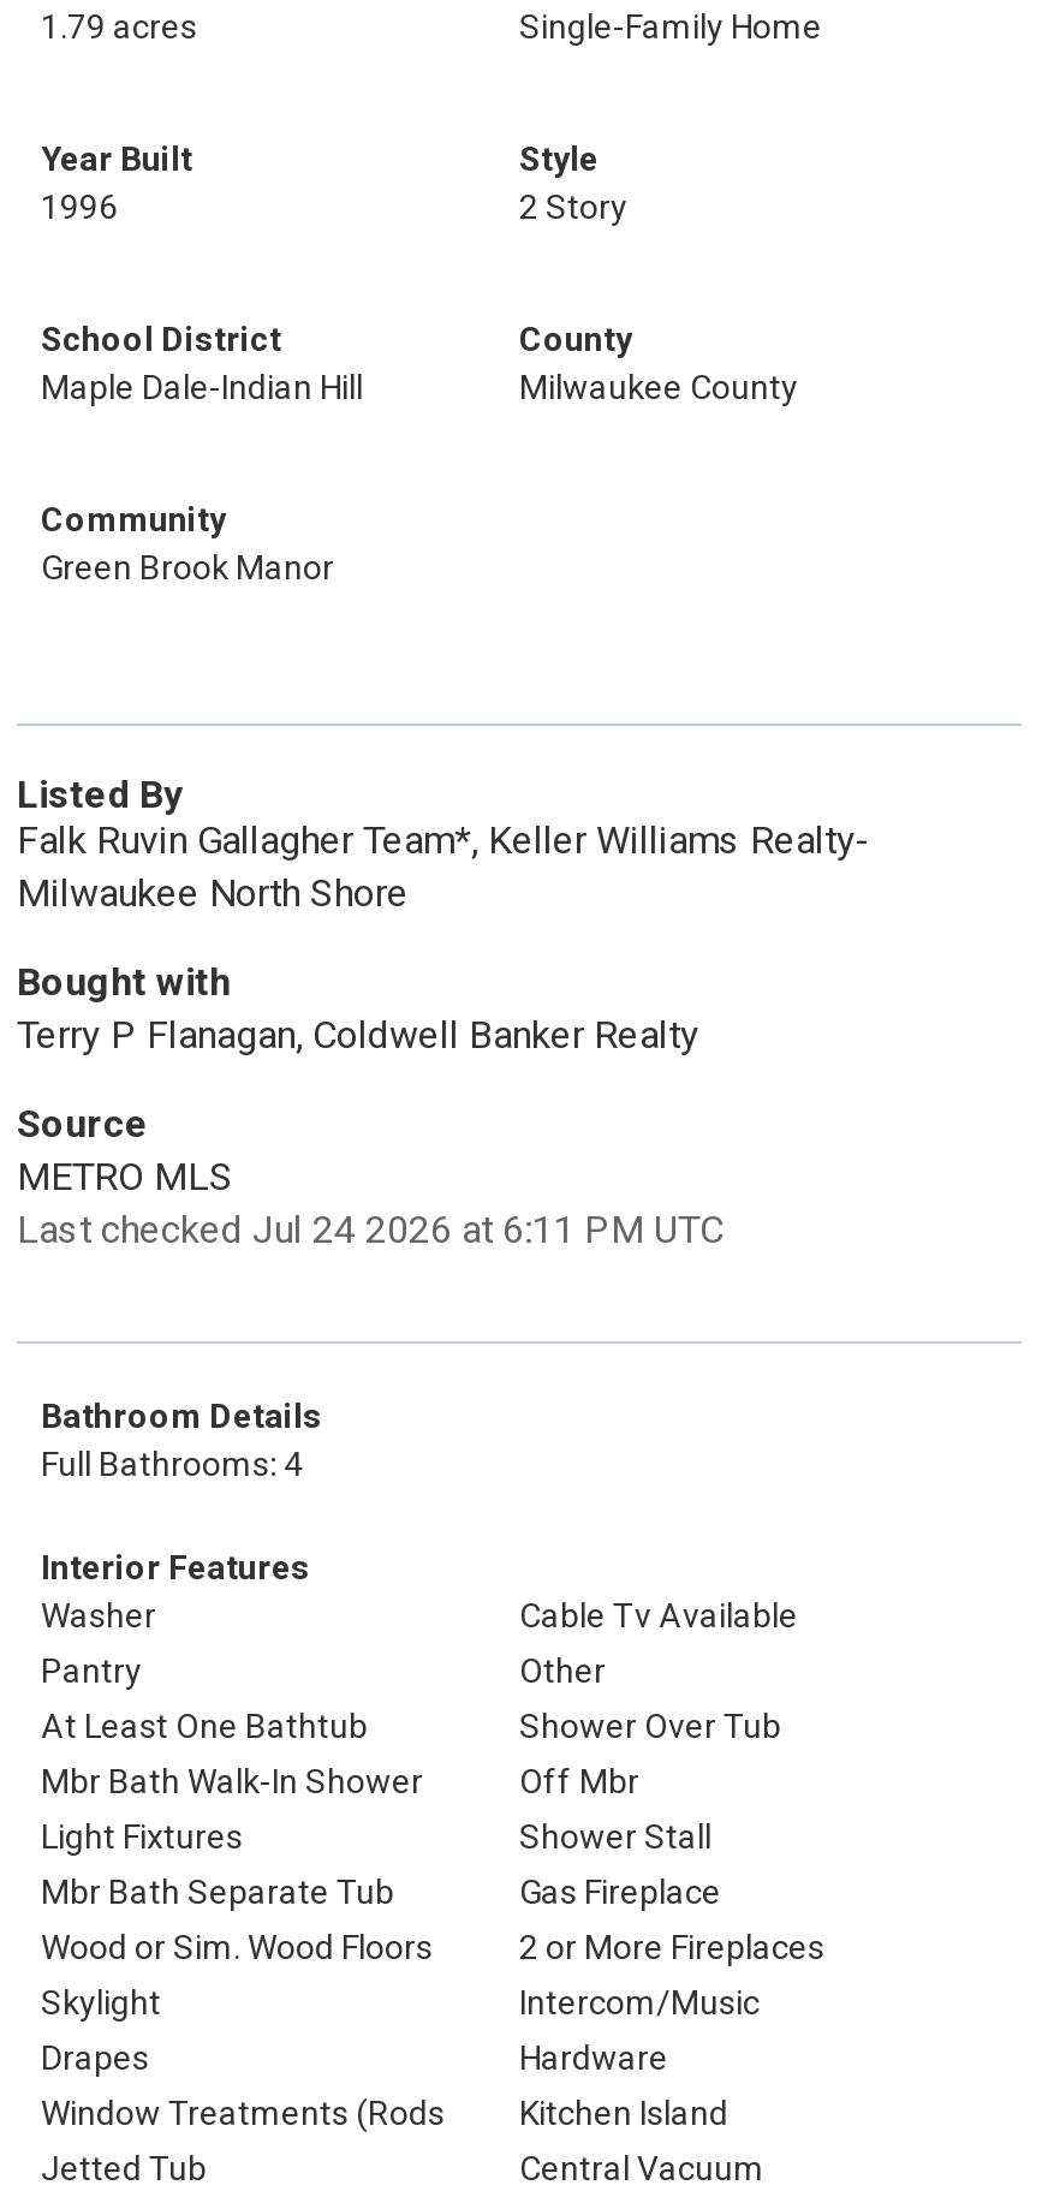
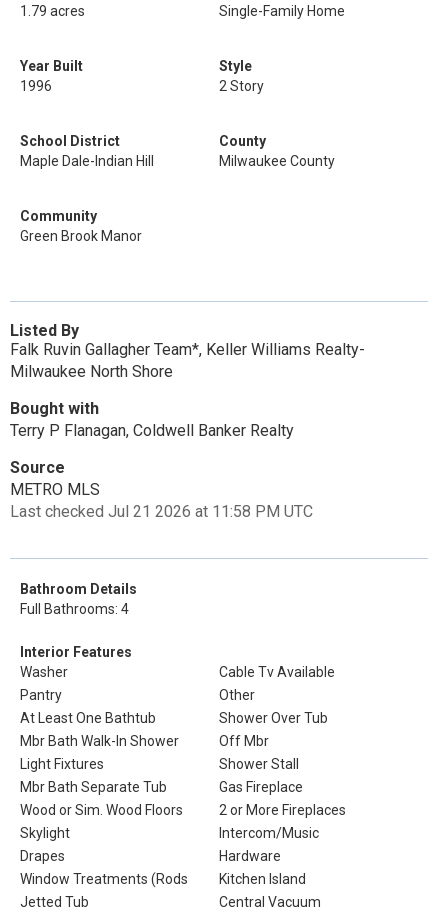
[17,1207,724,1252] Last checked Jul 24 2026 at 6:11 PM UTC -> [10,502,313,521] Last checked Jul 21 2026 at 11:58 PM UTC

